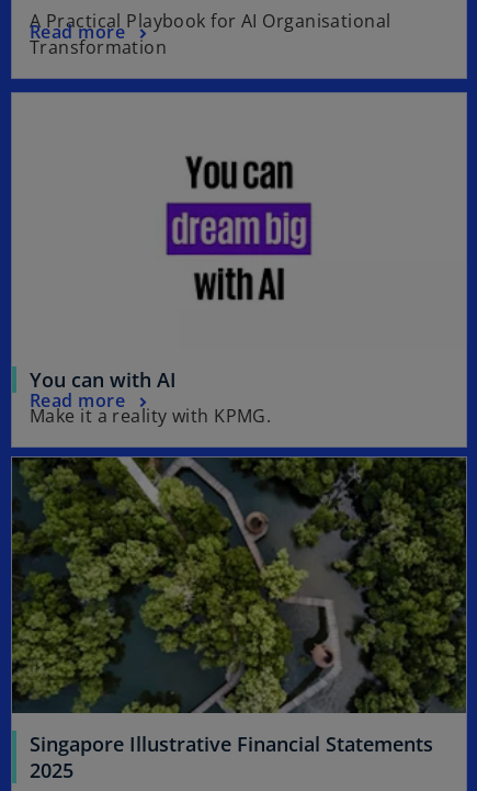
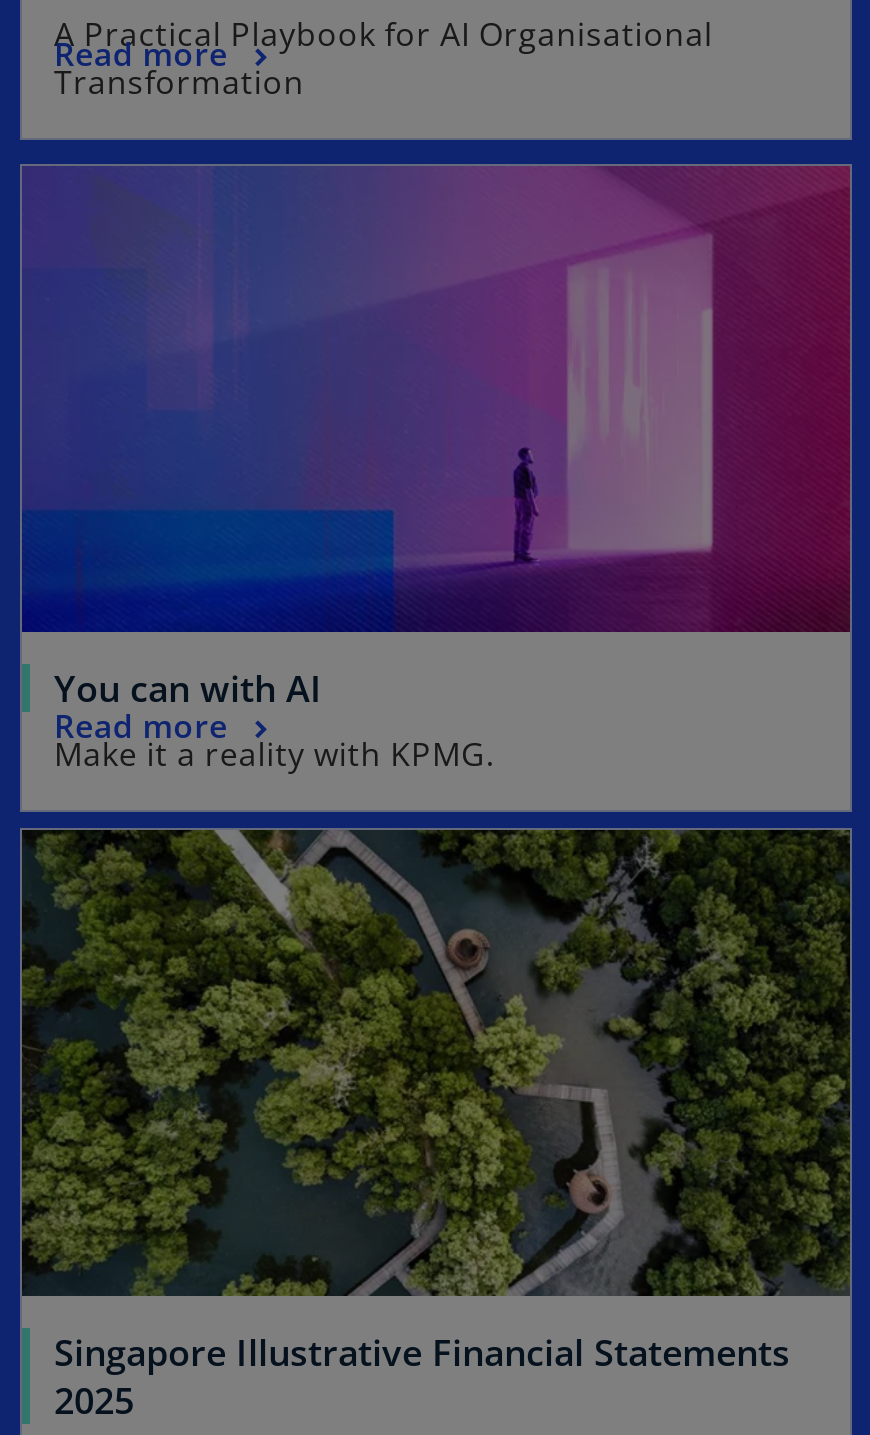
[11,92,467,349] [image] -> [20,164,852,634] [image]

